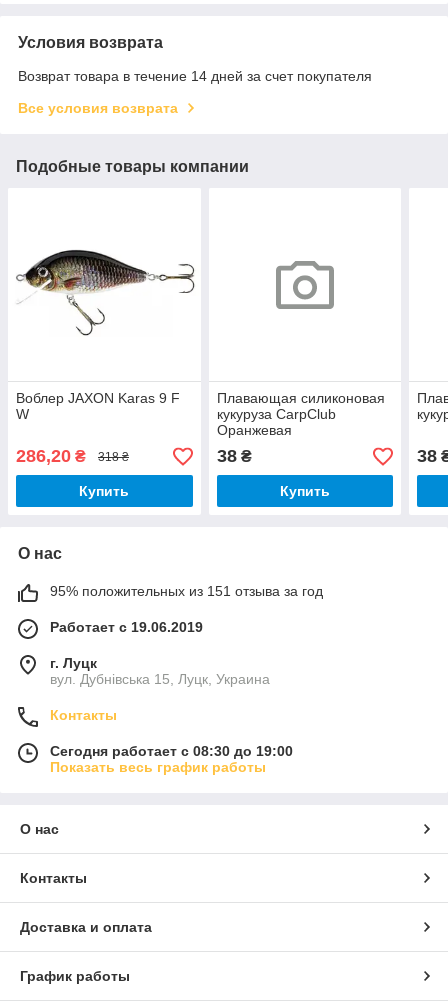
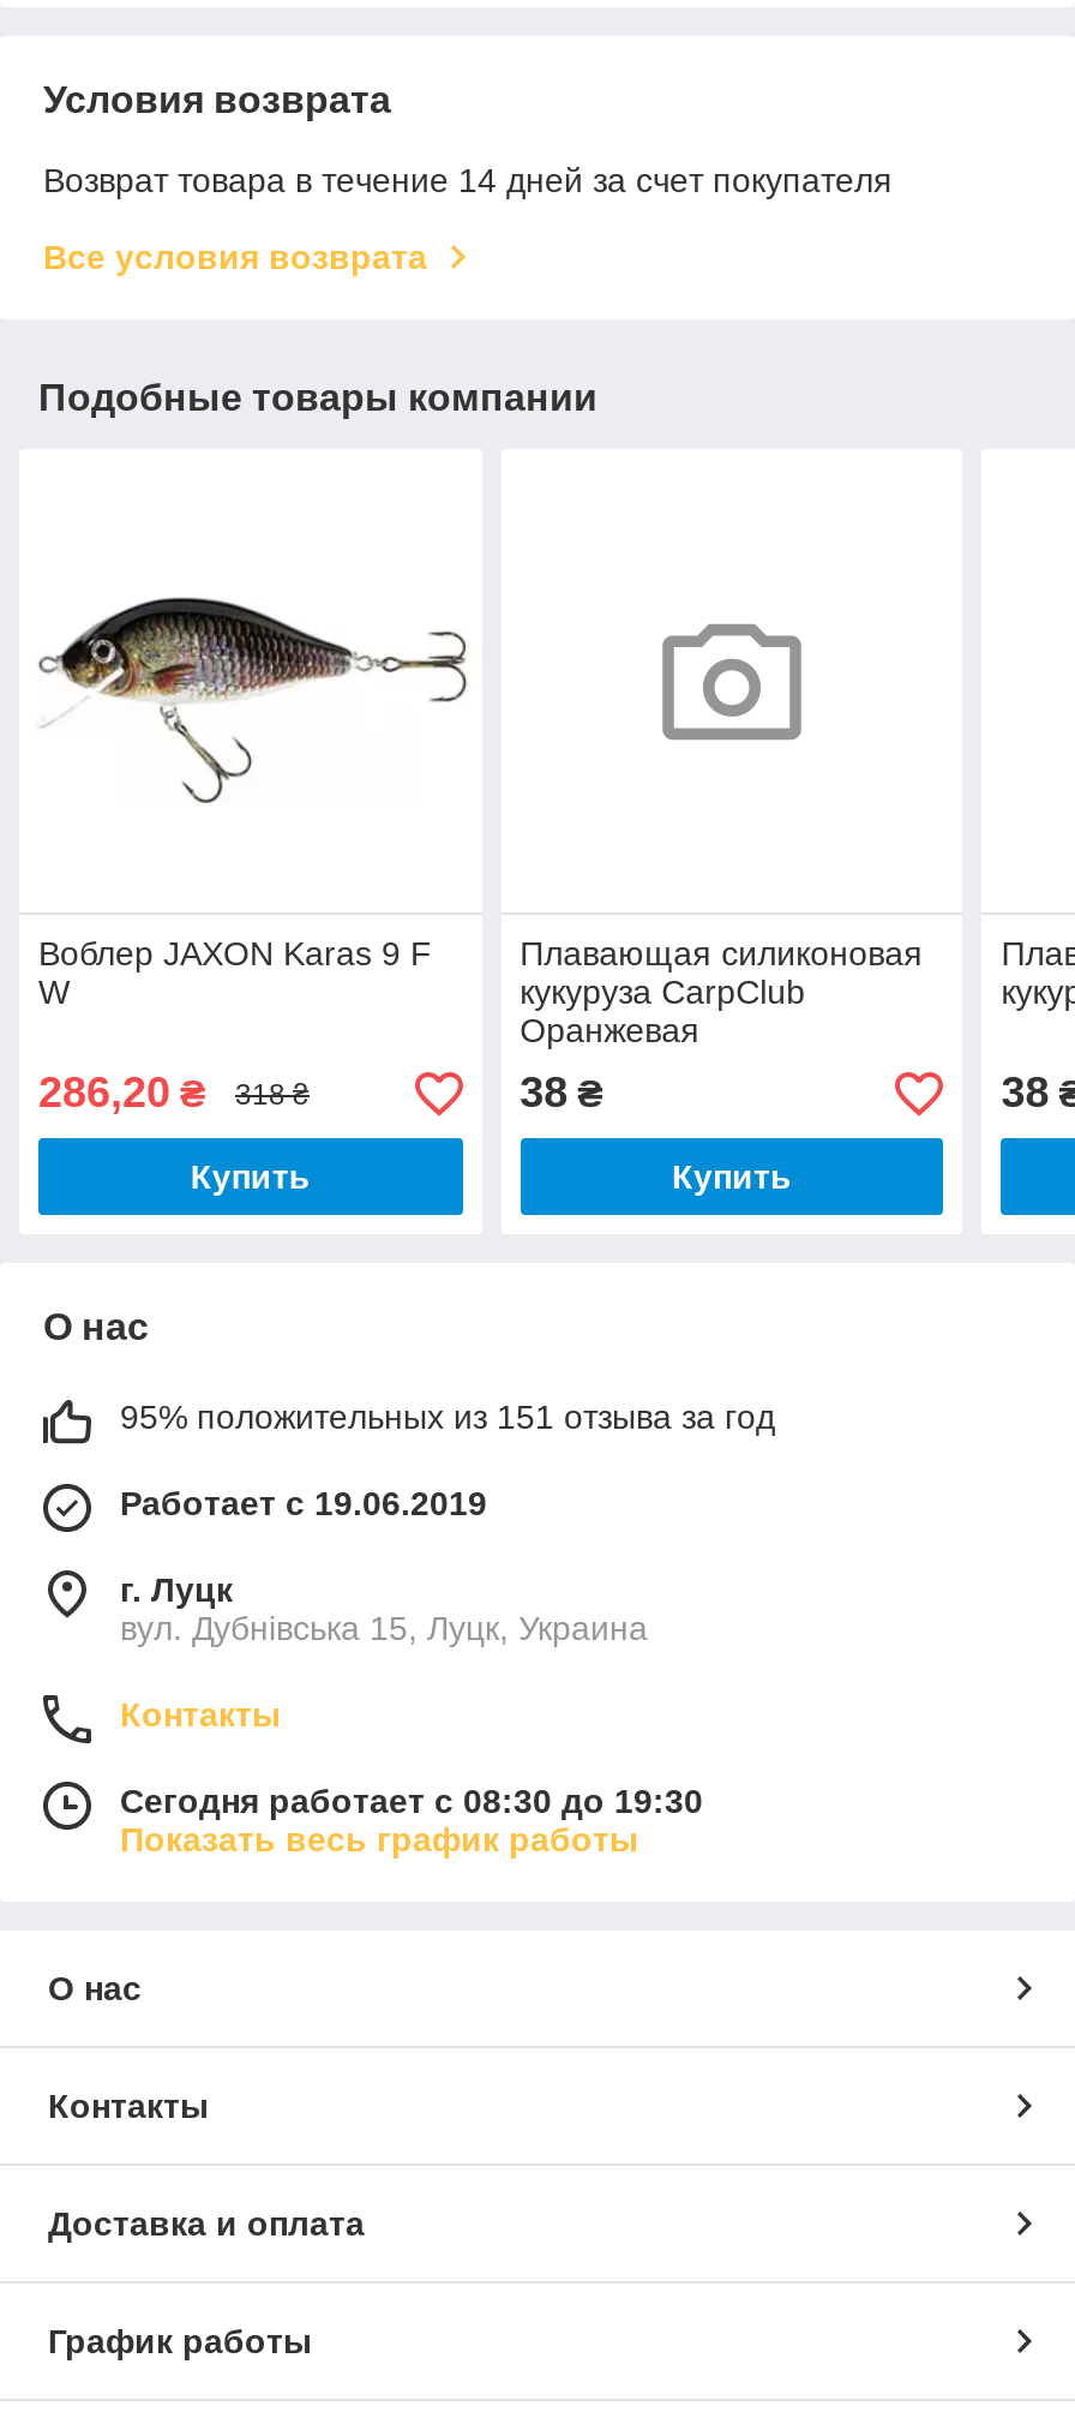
[50,743,293,759] Сегодня работает с 08:30 до 19:00 -> [120,1782,703,1820] Сегодня работает с 08:30 до 19:30

